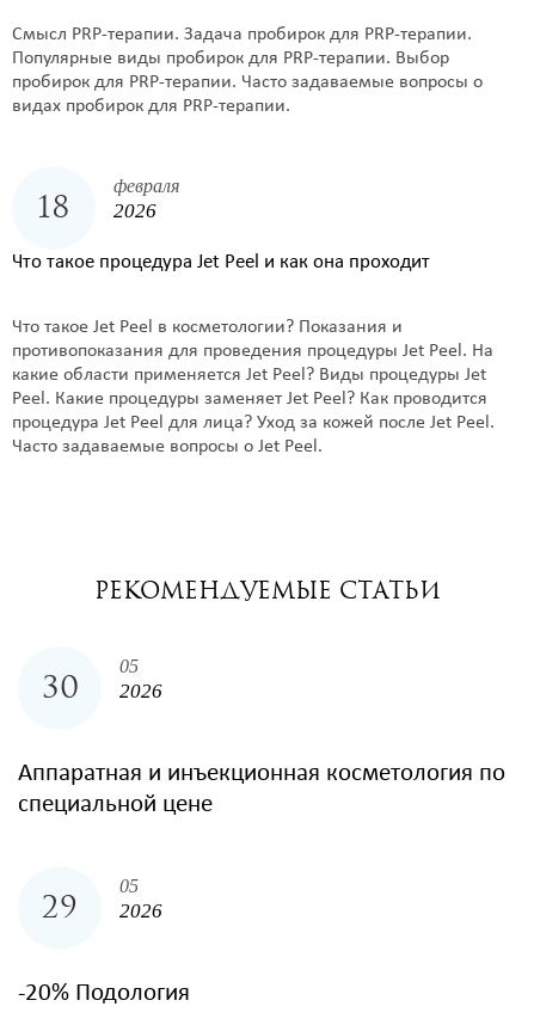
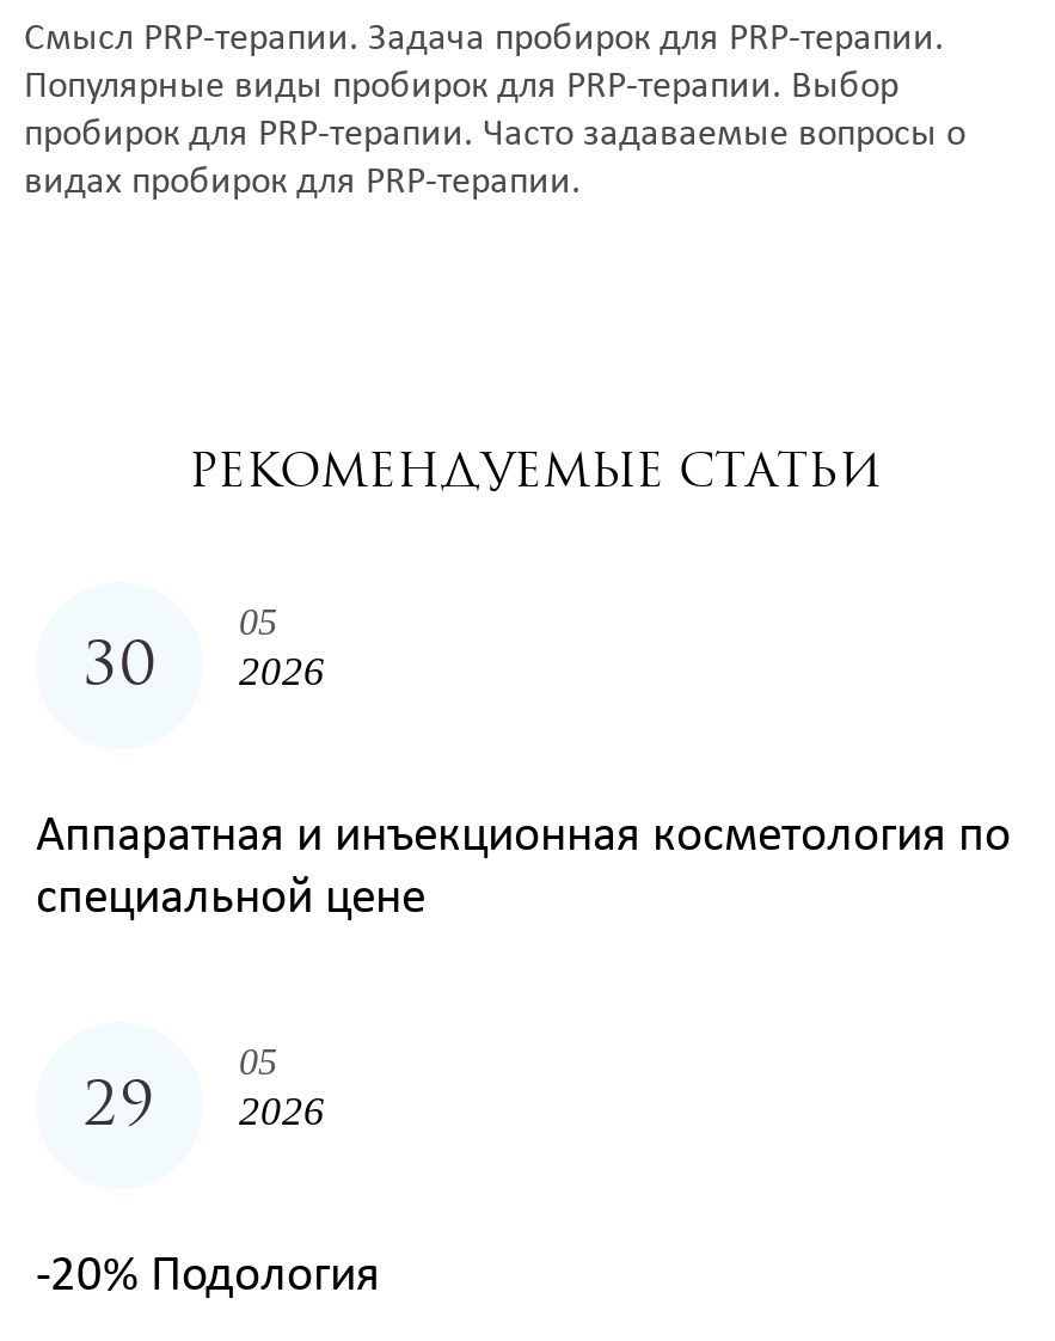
[12,176,495,456] февраля | 2026 | Что такое процедура Jet Peel и как она проходит | Что такое Jet Peel в косметологии? Показания и | противопоказания для проведения процедуры Jet Peel. На | какие области применяется Jet Peel? Виды процедуры Jet | Peel. Какие процедуры заменяет Jet Peel? Как проводится | процедура Jet Peel для лица? Уход за кожей после Jet Peel. | Часто задаваемые вопросы о Jet Peel. -> none
[37,189,70,226] 18 -> none

